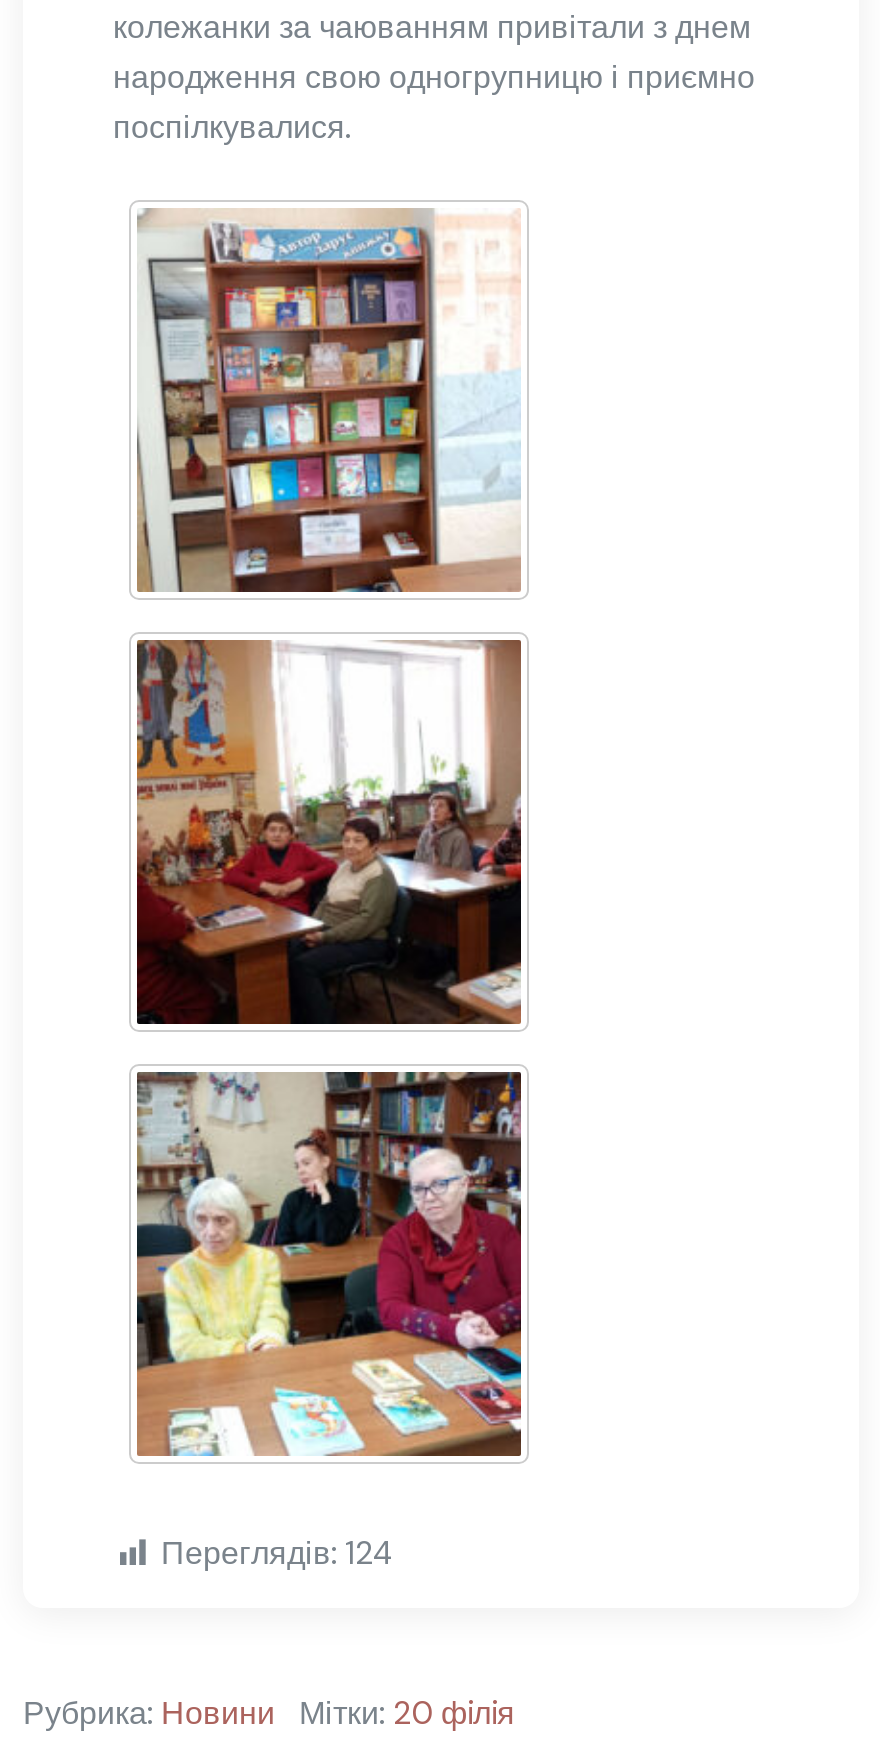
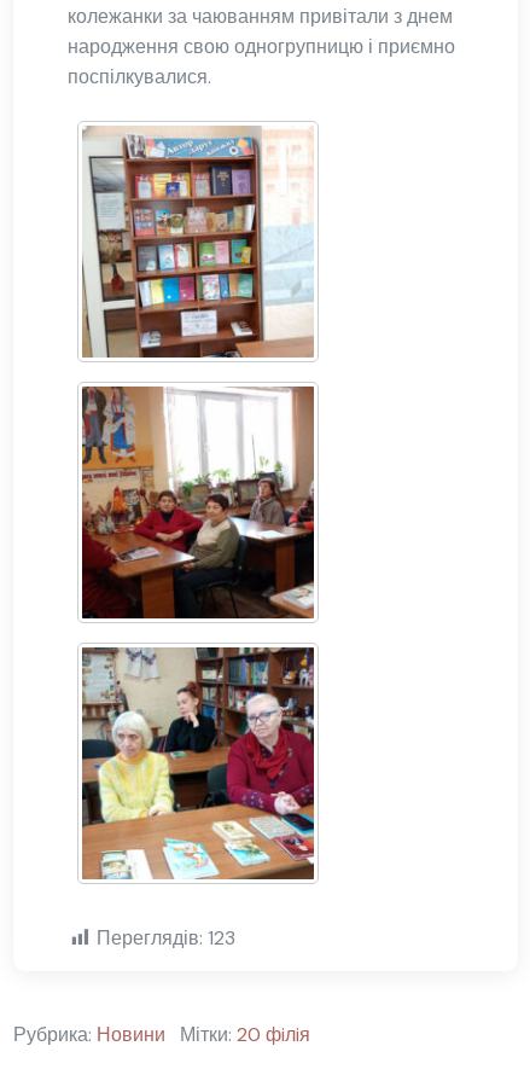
[161,1531,395,1573] Переглядів: 124 -> [97,925,235,950] Переглядів: 123

